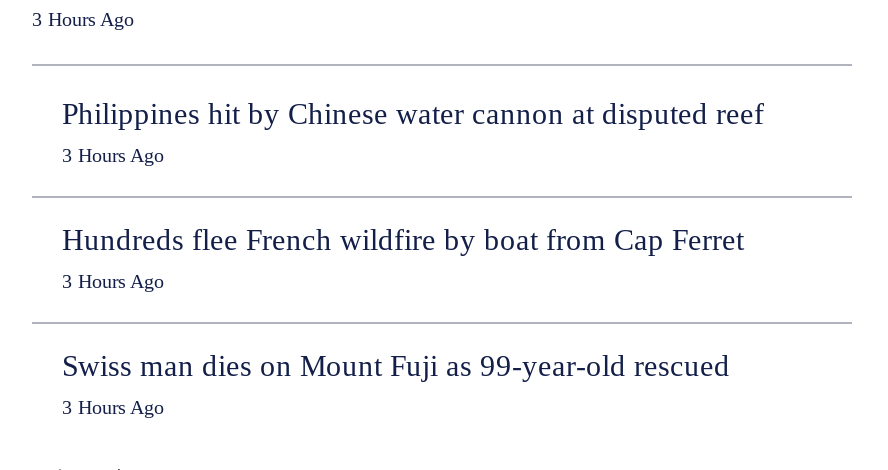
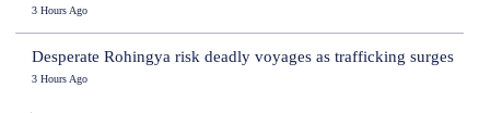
[62,98,764,382] Philippines hit by Chinese water cannon at disputed reef | 3 Hours Ago | Hundreds flee French wildfire by boat from Cap Ferret | 3 Hours Ago | Swiss man dies on Mount Fuji as 99-year-old rescued -> [32,48,454,65] Desperate Rohingya risk deadly voyages as trafficking surges

